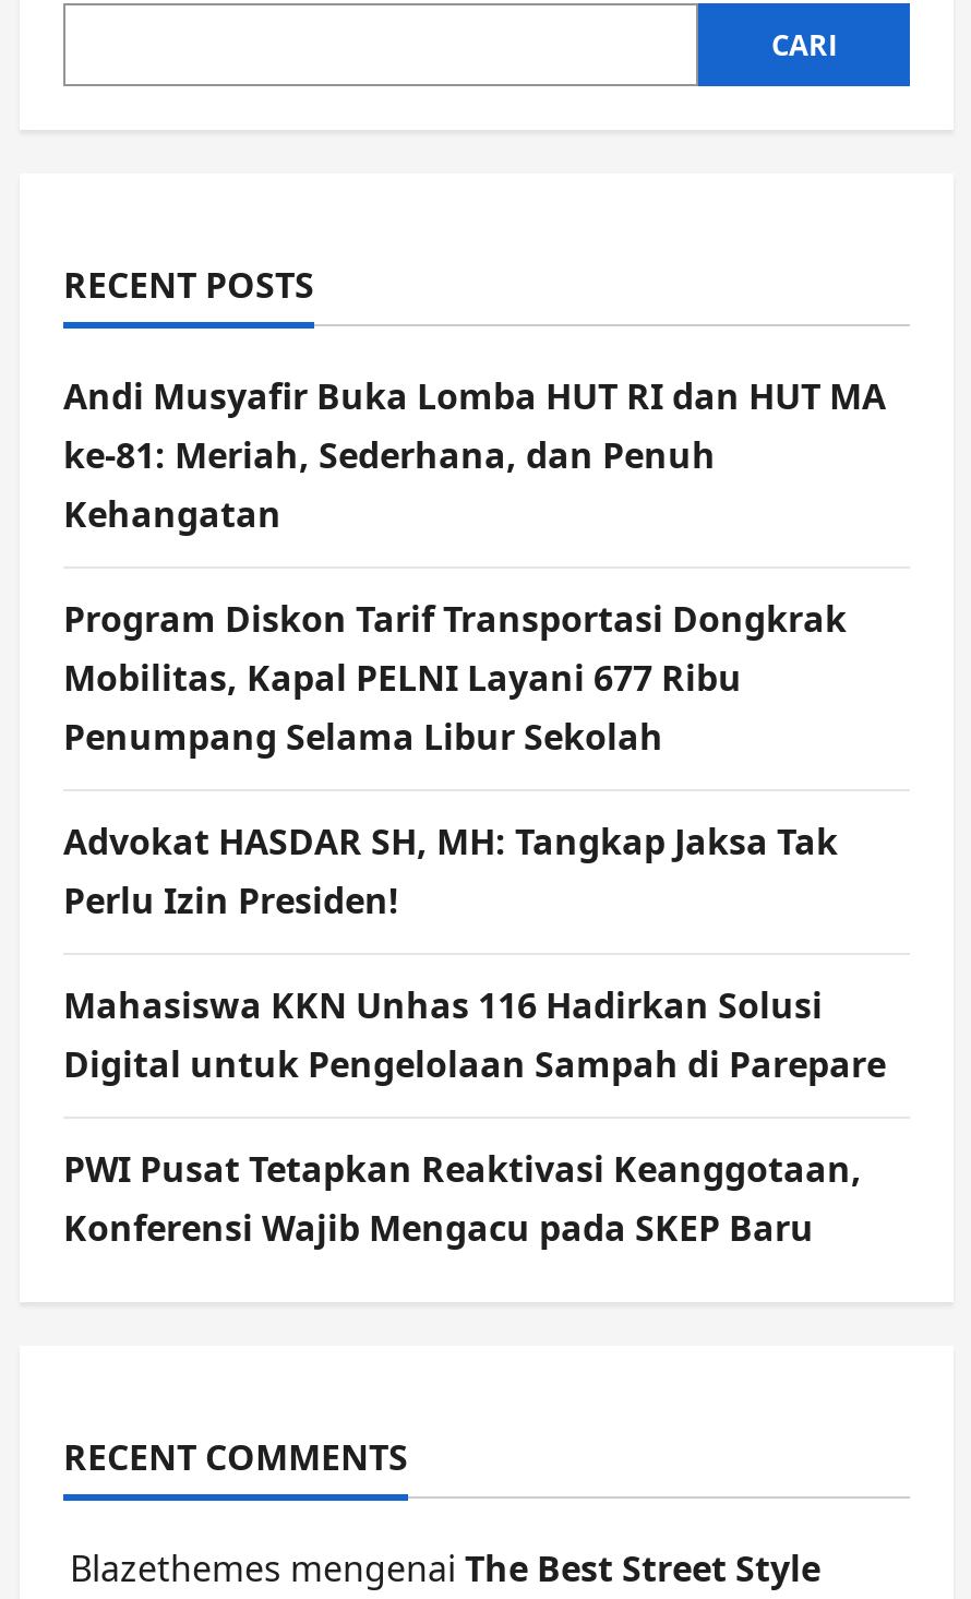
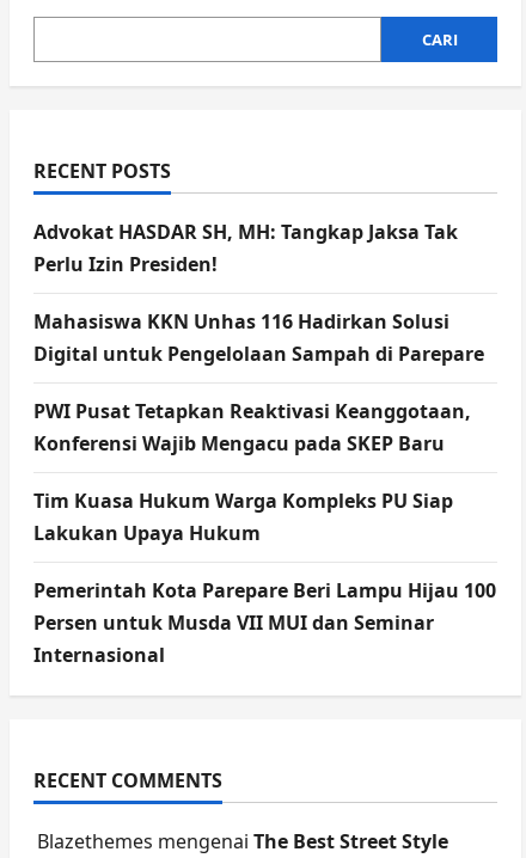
[63,372,886,761] Andi Musyafir Buka Lomba HUT RI dan HUT MA | ke-81: Meriah, Sederhana, dan Penuh | Kehangatan | Program Diskon Tarif Transportasi Dongkrak | Mobilitas, Kapal PELNI Layani 677 Ribu | Penumpang Selama Libur Sekolah -> none
moved [63,818,886,1252] -> [33,219,484,456]: Advokat HASDAR SH, MH: Tangkap Jaksa Tak | Perlu Izin Presiden! | Mahasiswa KKN Unhas 116 Hadirkan Solusi | Digital untuk Pengelolaan Sampah di Parepare | PWI Pusat Tetapkan Reaktivasi Keanggotaan, | Konferensi Wajib Mengacu pada SKEP Baru
none -> [33,488,496,668] Tim Kuasa Hukum Warga Kompleks PU Siap | Lakukan Upaya Hukum | Pemerintah Kota Parepare Beri Lampu Hijau 100 | Persen untuk Musda VII MUI dan Seminar | Internasional

